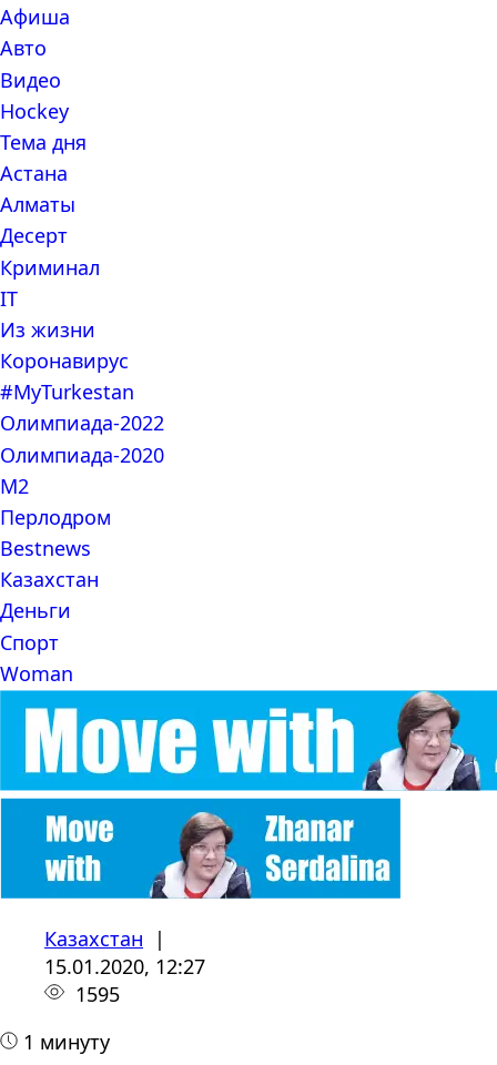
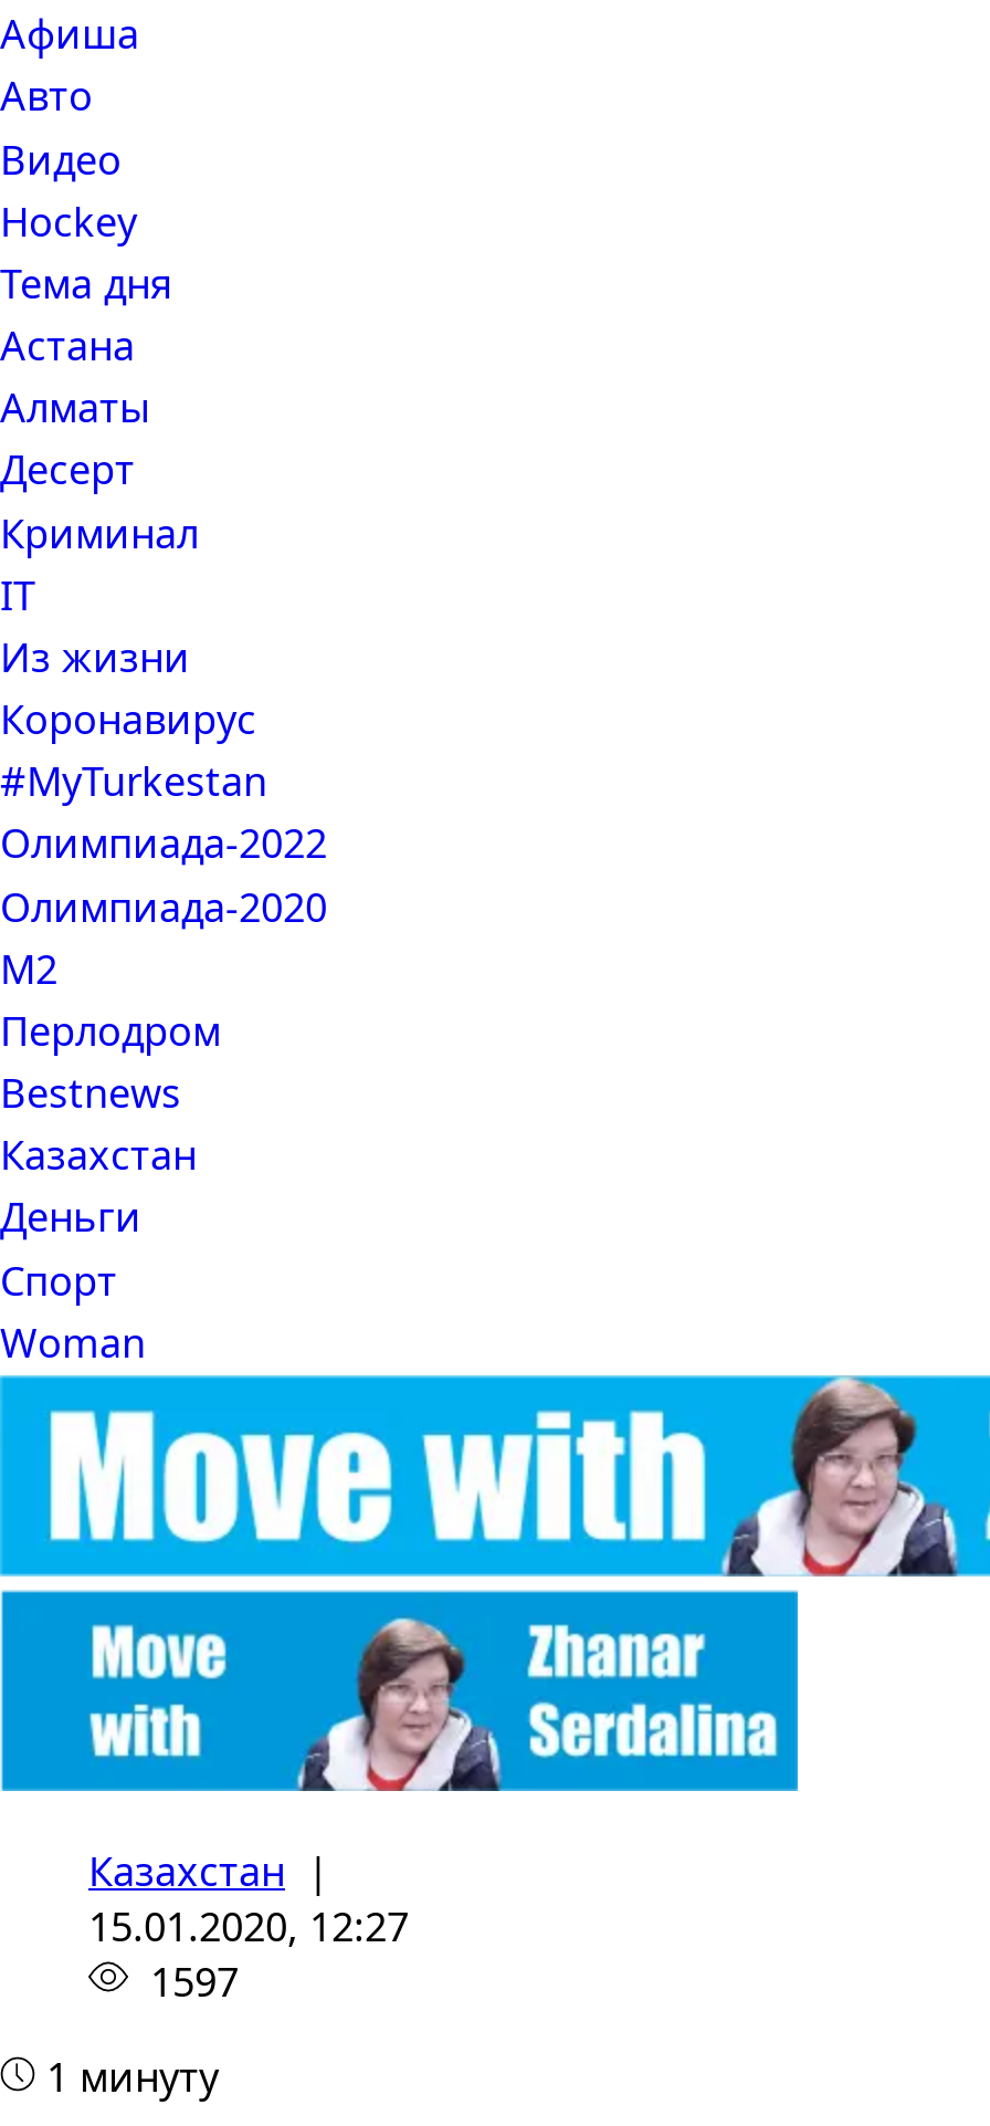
[75,980,120,1007] 1595 -> [150,1954,239,2007] 1597

